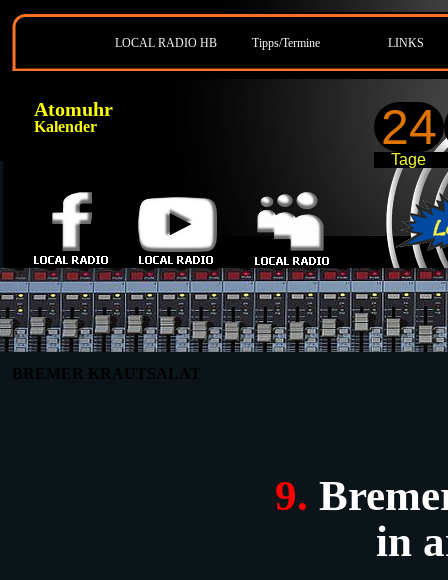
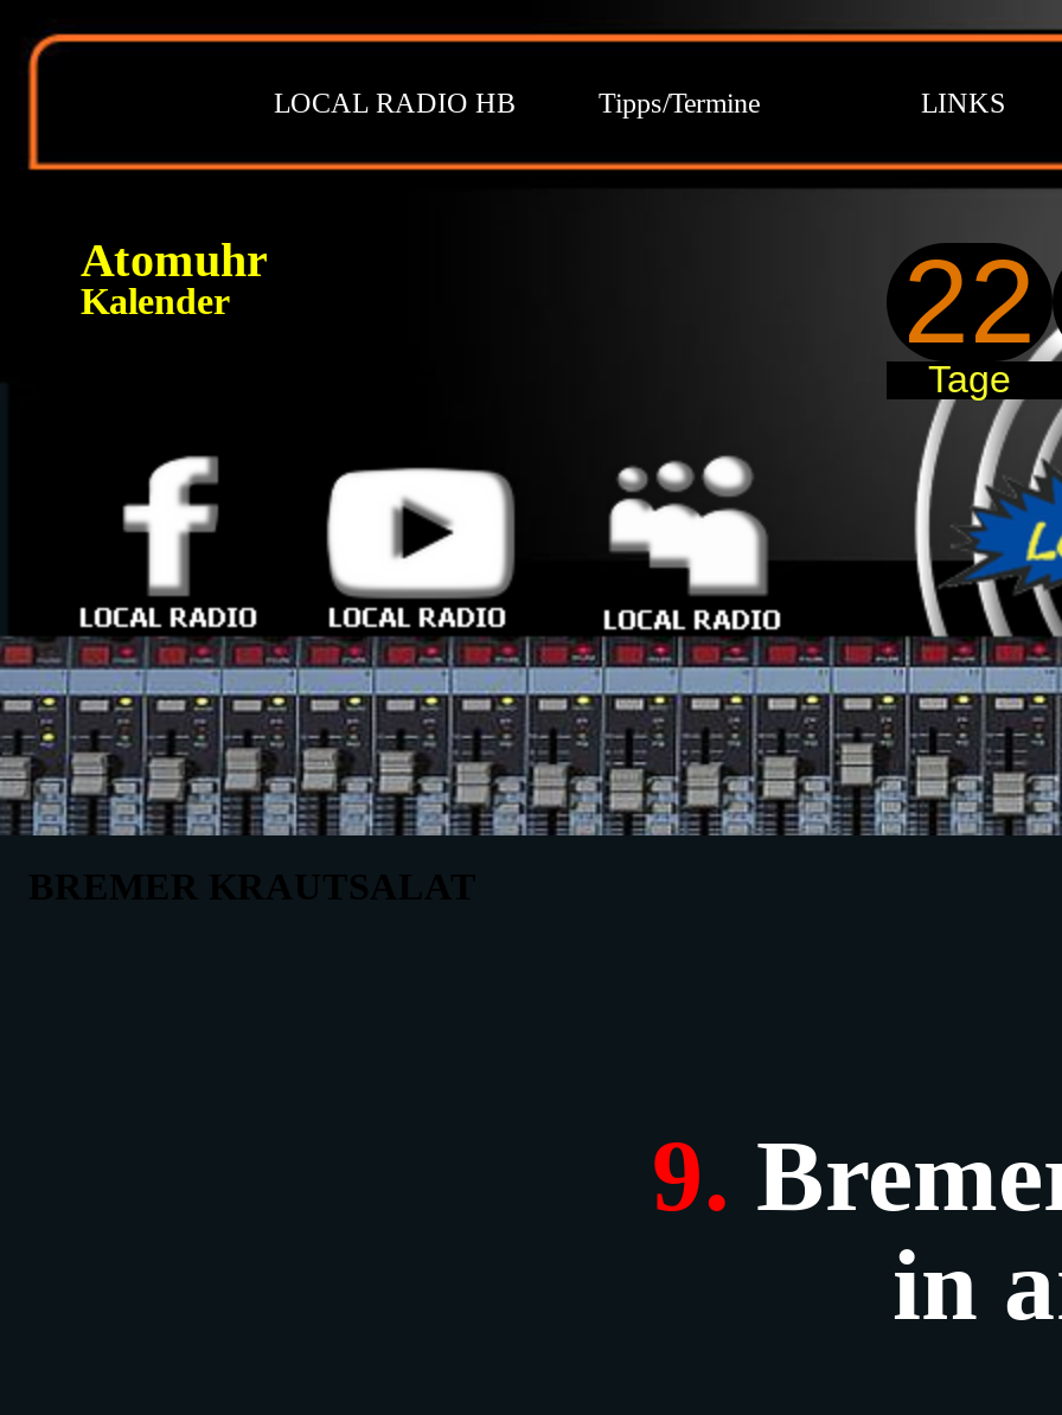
[381,99,437,155] 24 -> [903,236,1036,369] 22

